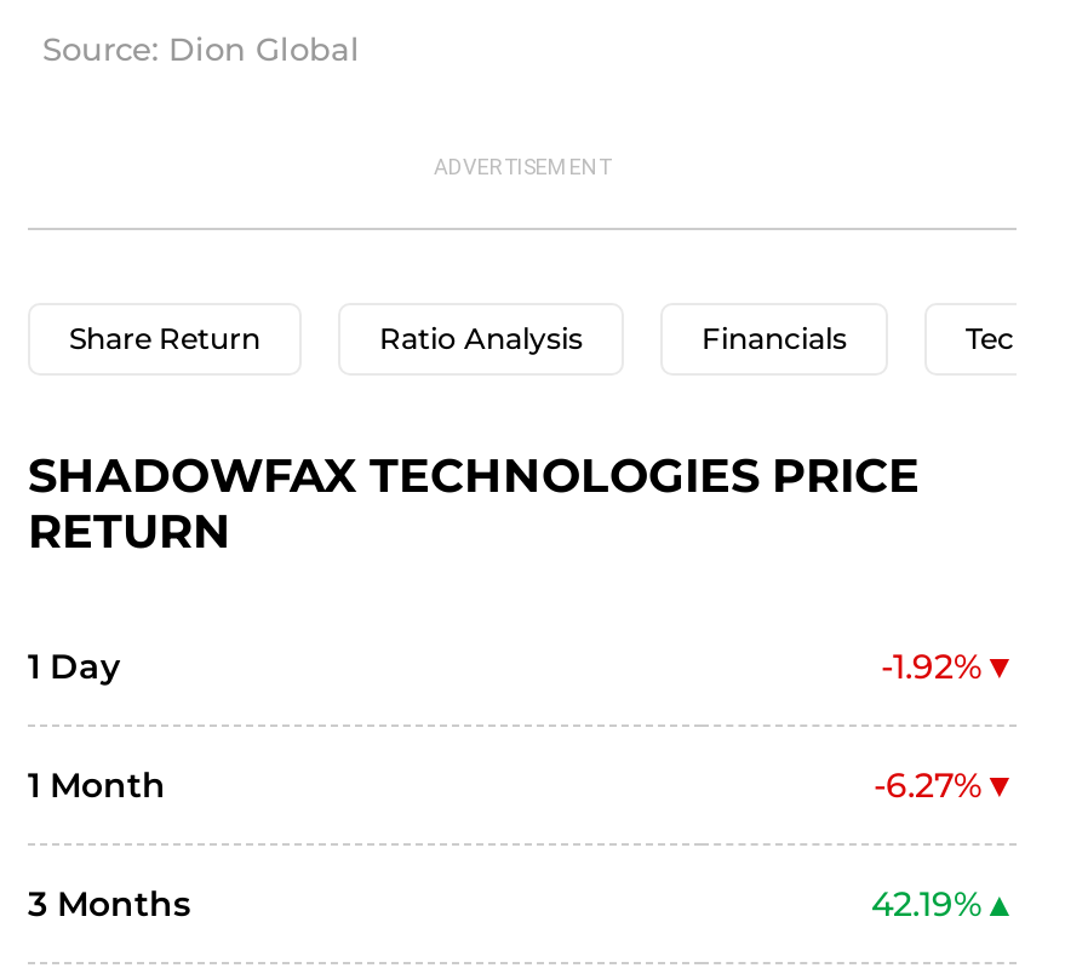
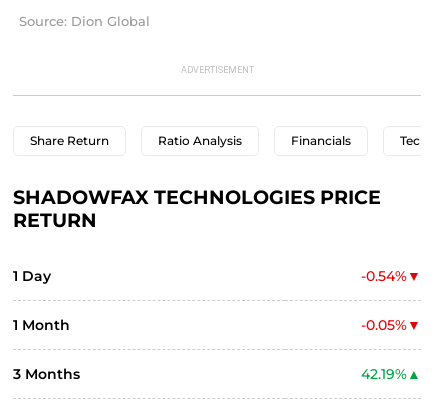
[881,644,983,688] -1.92% -> [361,267,407,285] -0.54%
[874,763,983,806] -6.27% -> [361,316,407,334] -0.05%

